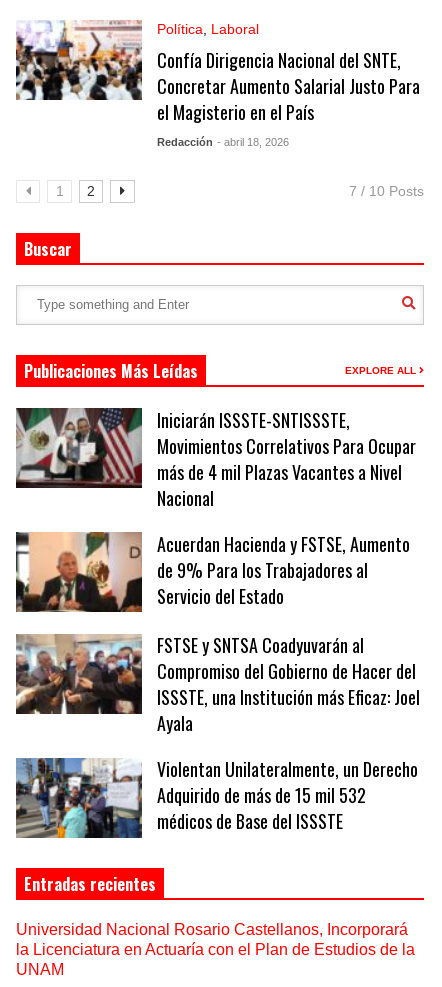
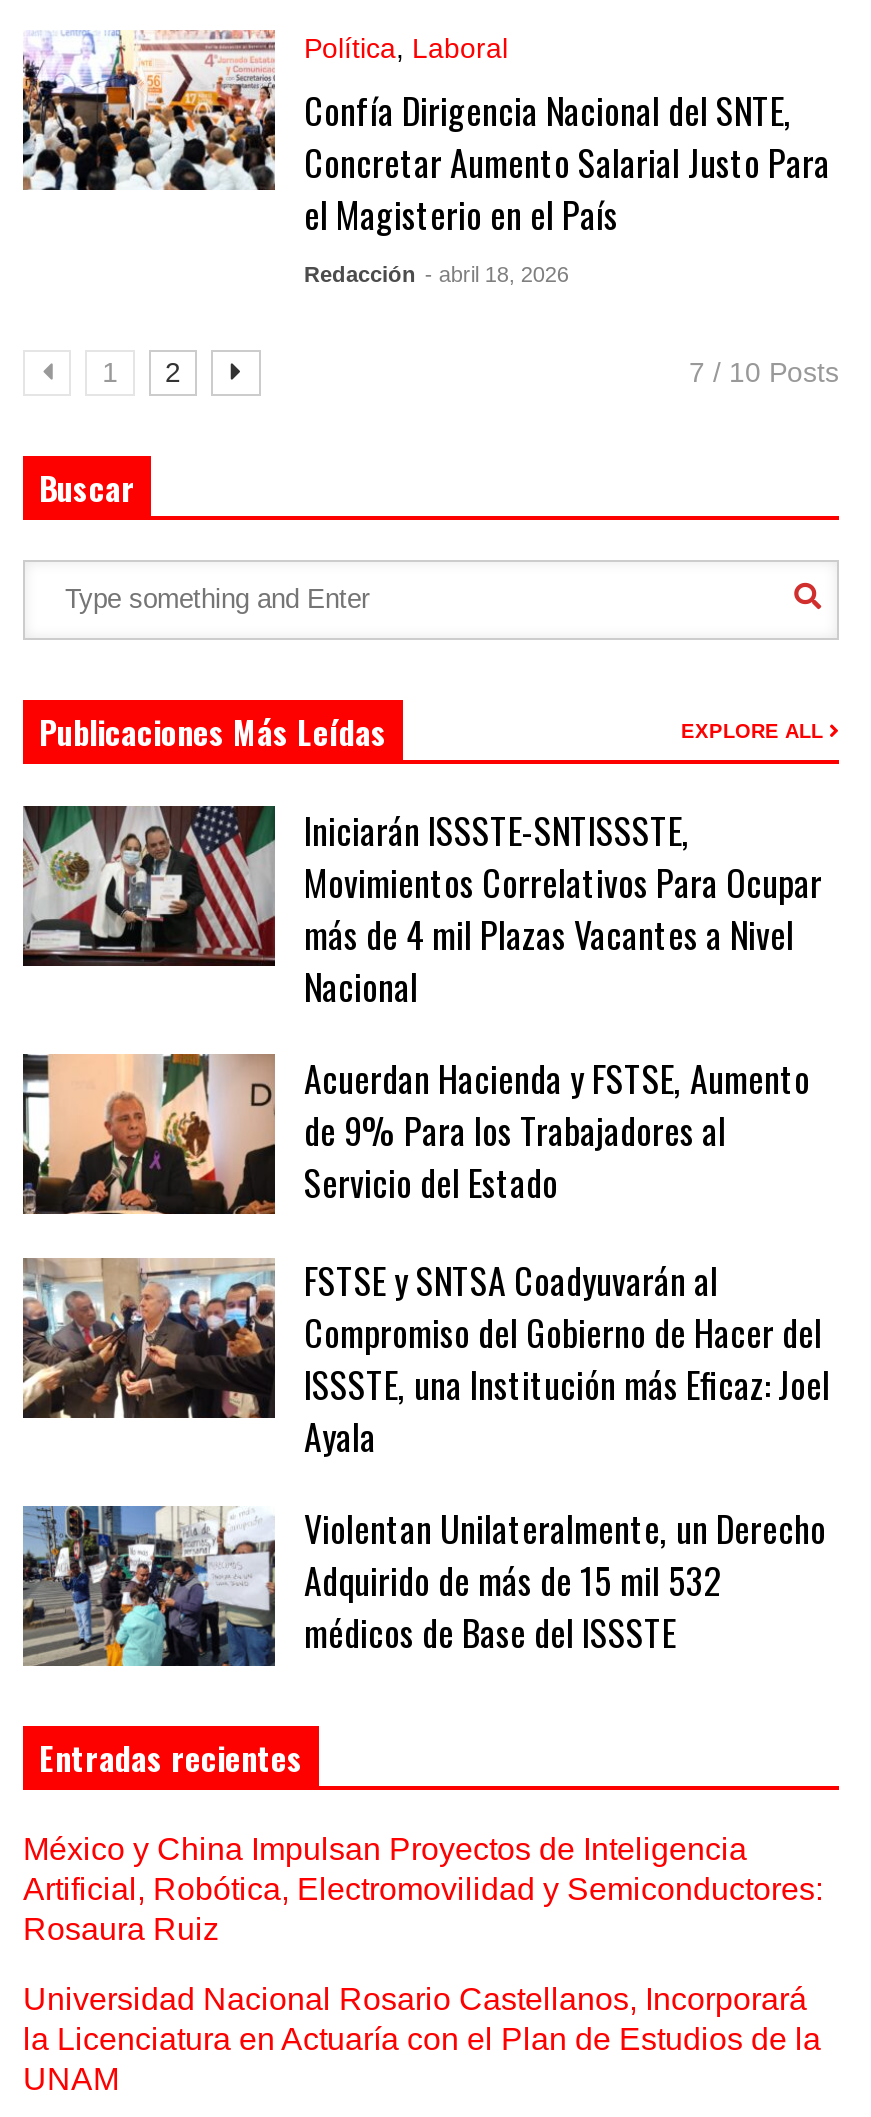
none -> [23,1832,823,1946] México y China Impulsan Proyectos de Inteligencia | Artificial, Robótica, Electromovilidad y Semiconductores: | Rosaura Ruiz

